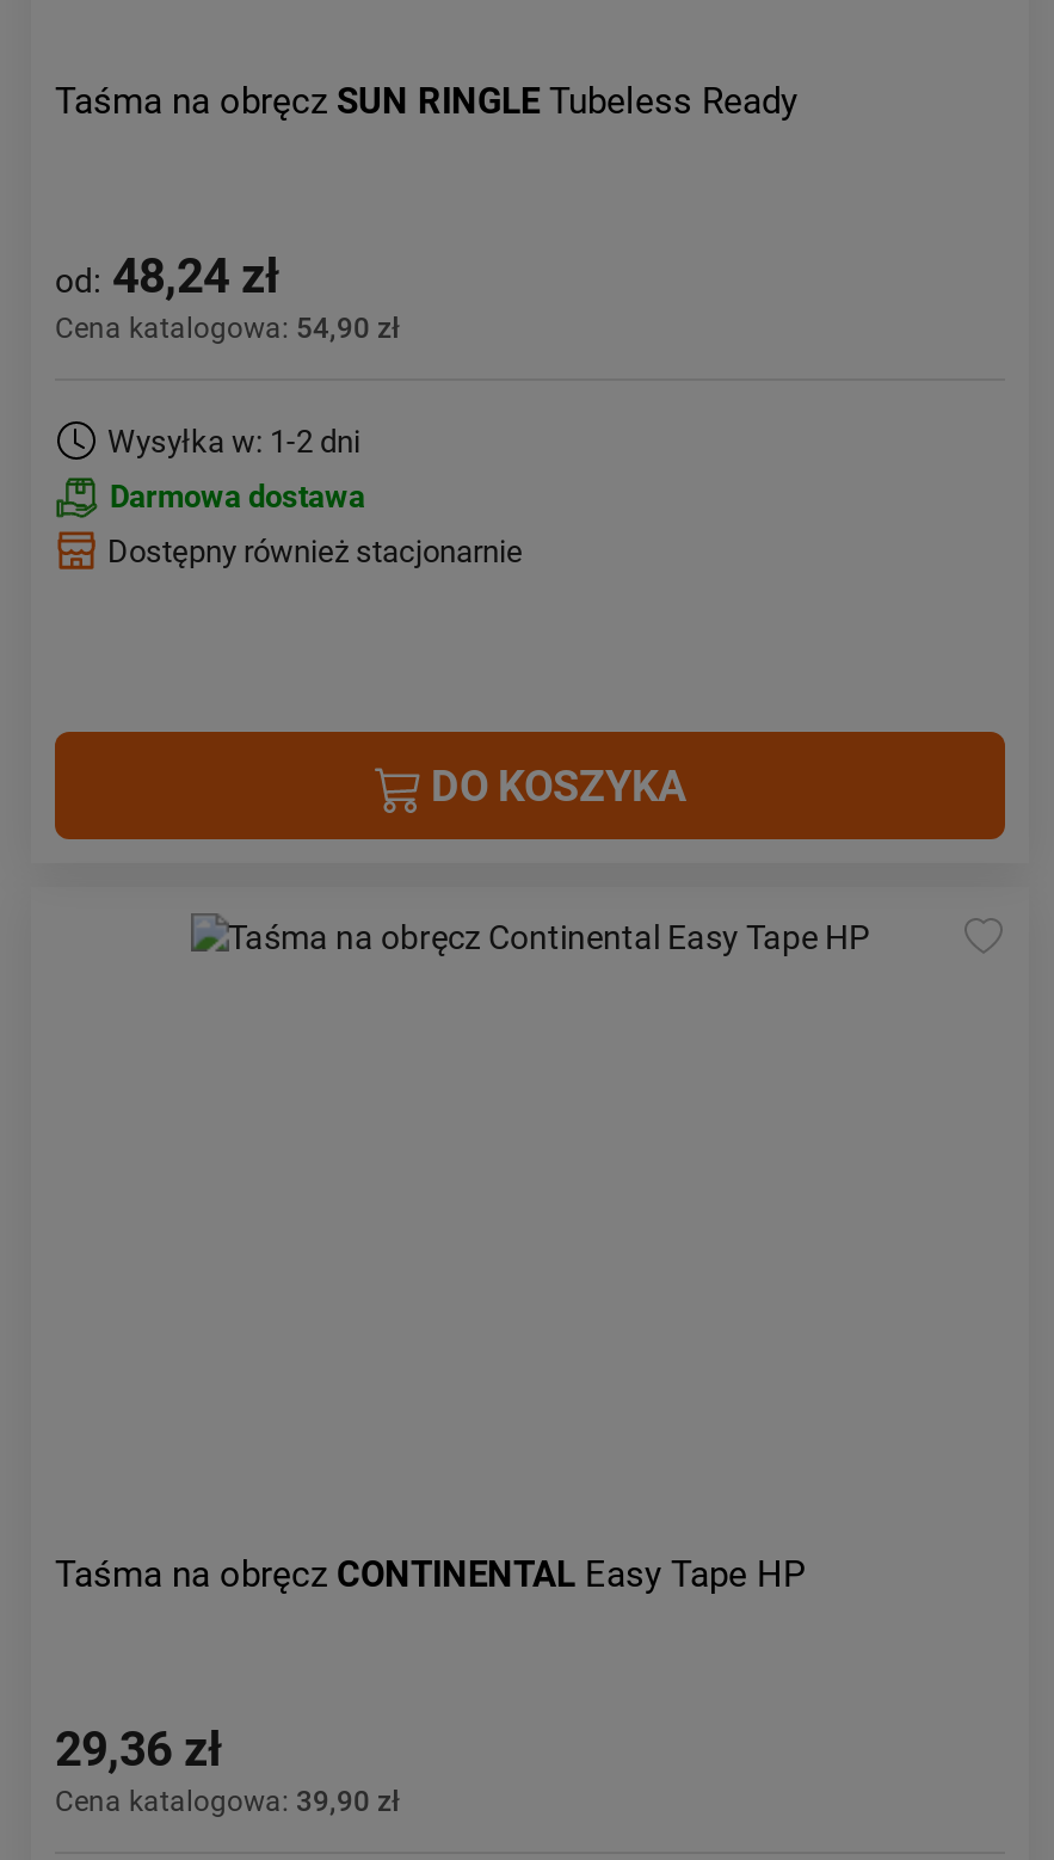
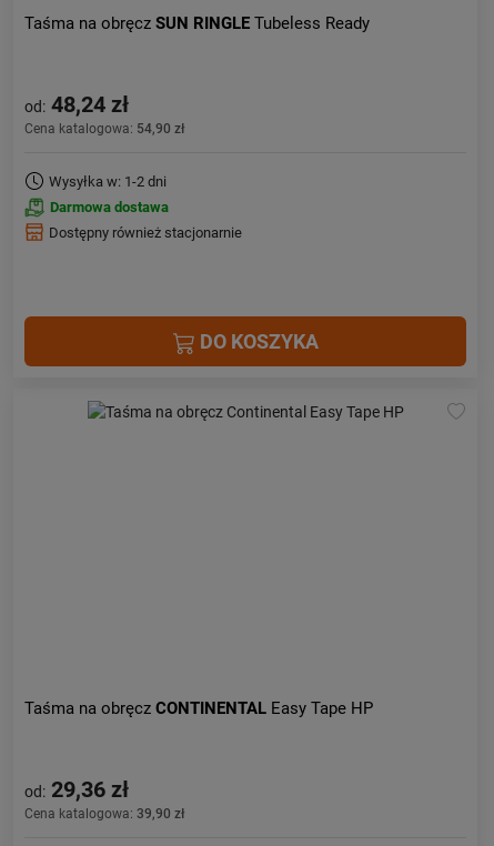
[55,1720,222,1778] 29,36 zł -> [24,776,129,803] od: 29,36 zł

